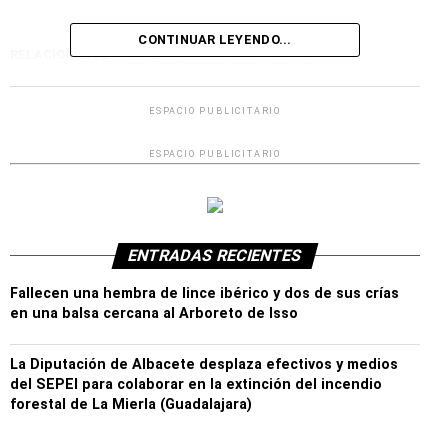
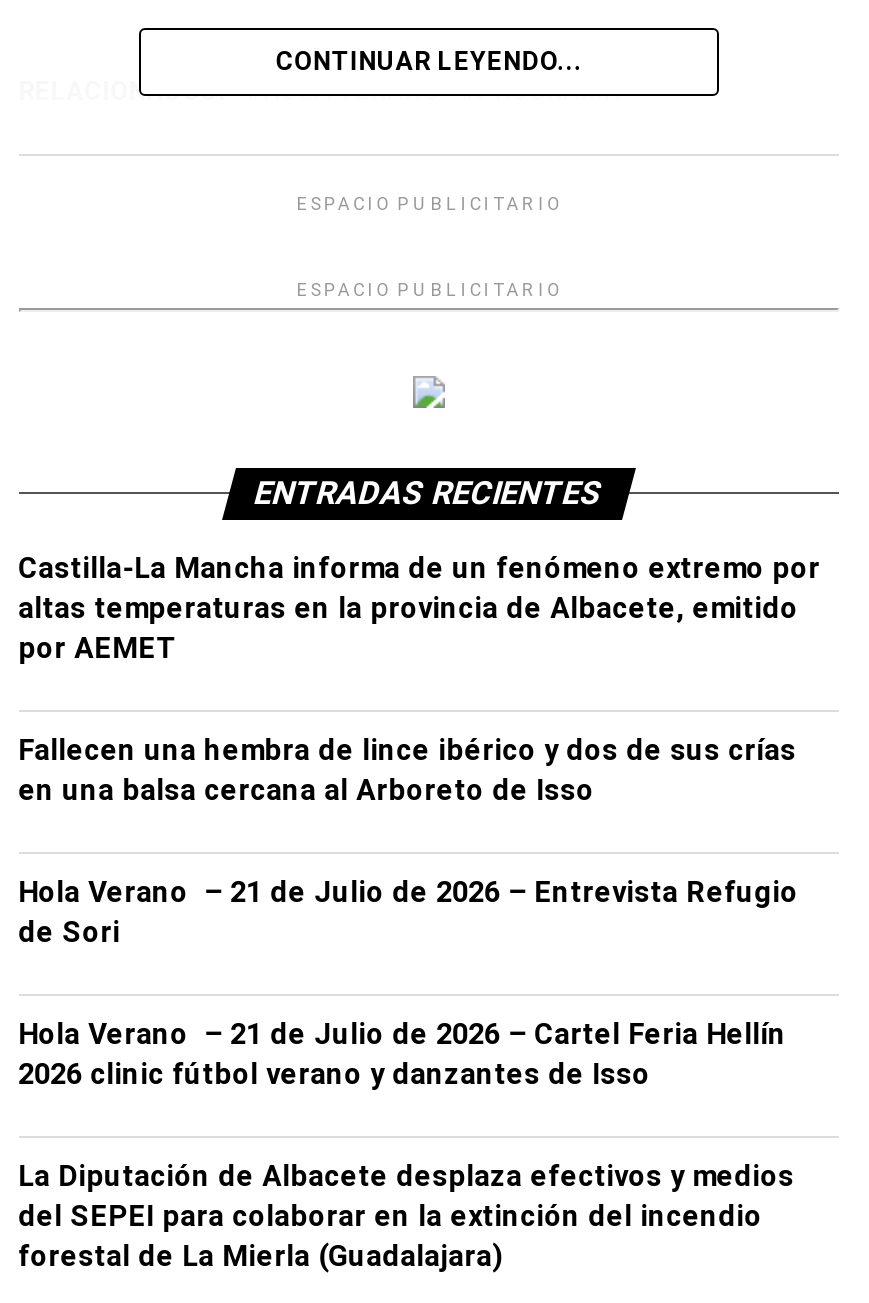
none -> [18,552,820,666] Castilla-La Mancha informa de un fenómeno extremo por | altas temperaturas en la provincia de Albacete, emitido | por AEMET
none -> [18,876,798,1092] Hola Verano – 21 de Julio de 2026 – Entrevista Refugio | de Sori | Hola Verano – 21 de Julio de 2026 – Cartel Feria Hellín | 2026 clinic fútbol verano y danzantes de Isso

